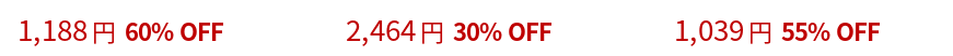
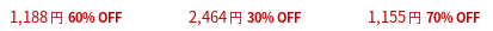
[674,8,880,48] 1,039 円 55% OFF -> [368,4,480,27] 1,155 円 70% OFF

